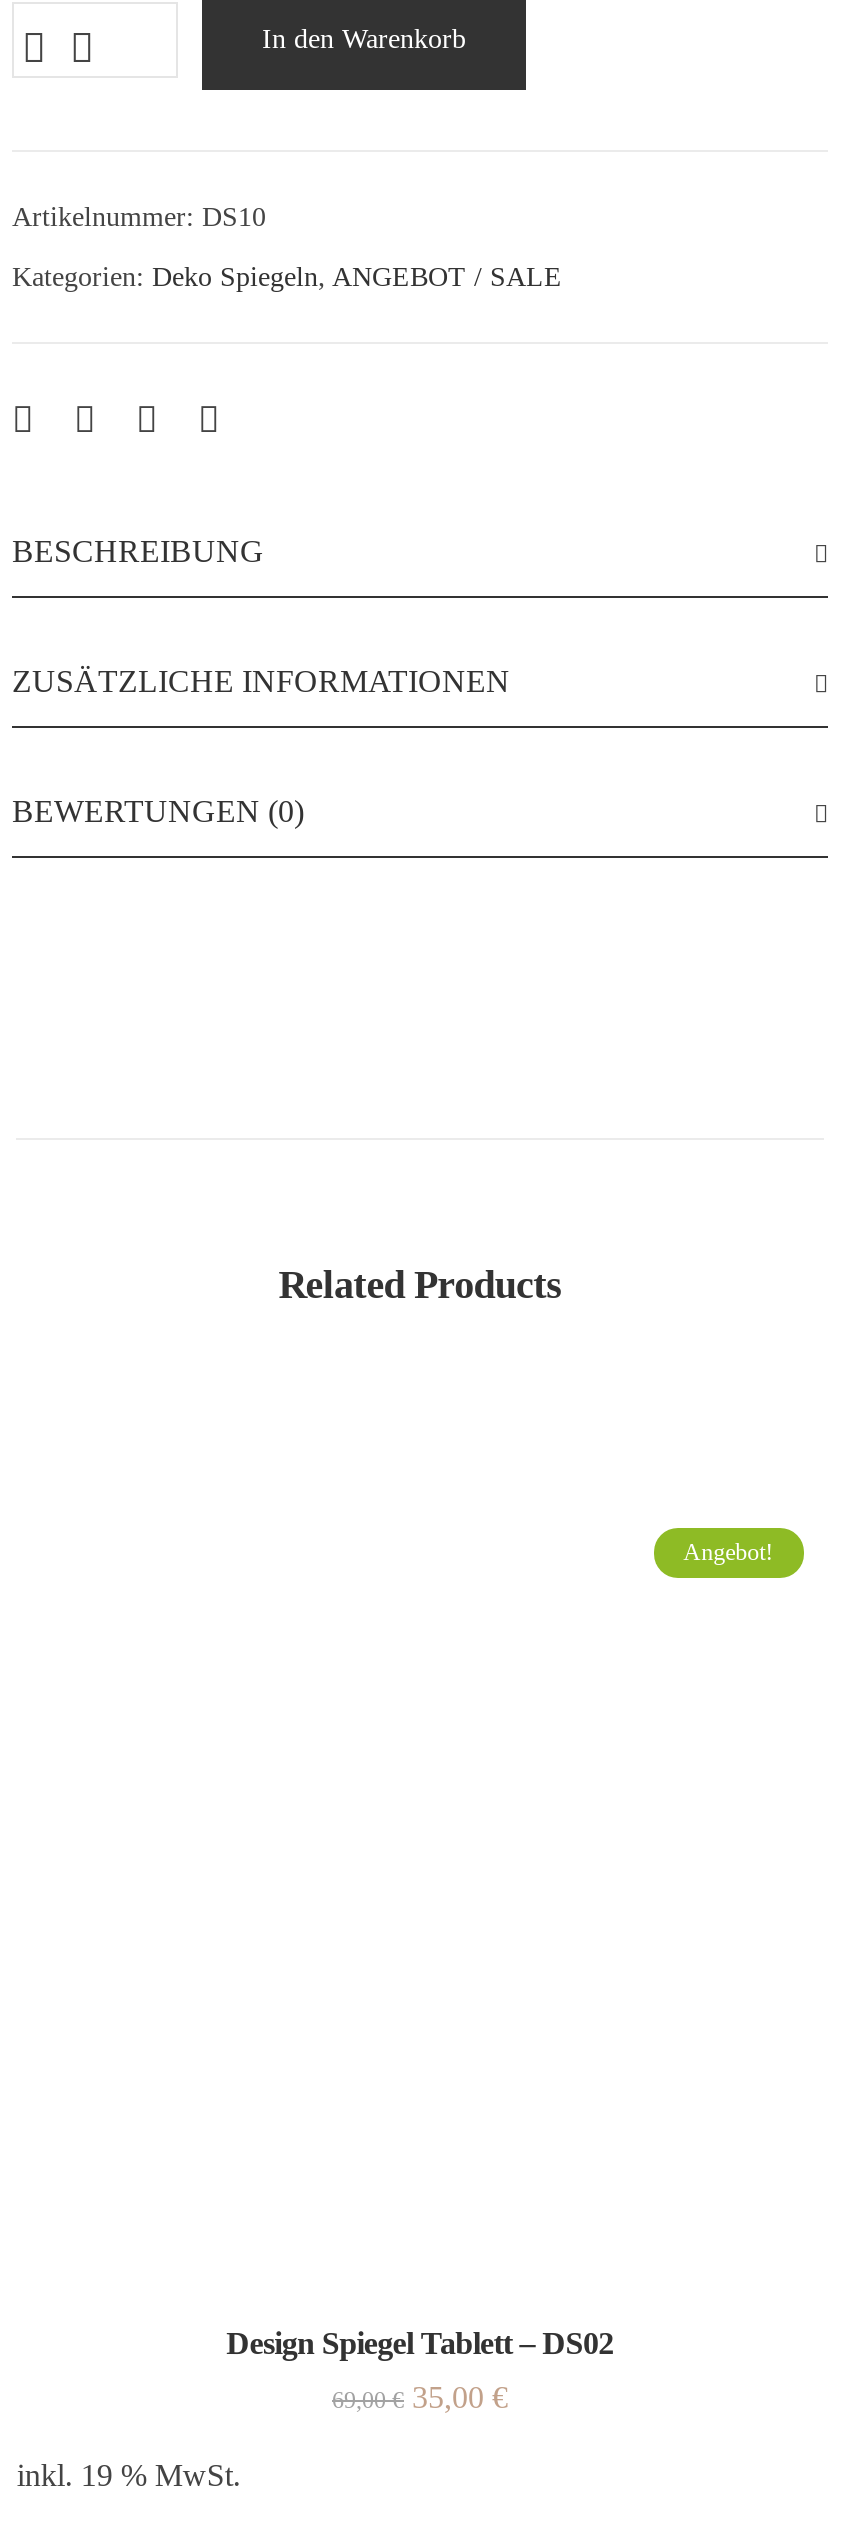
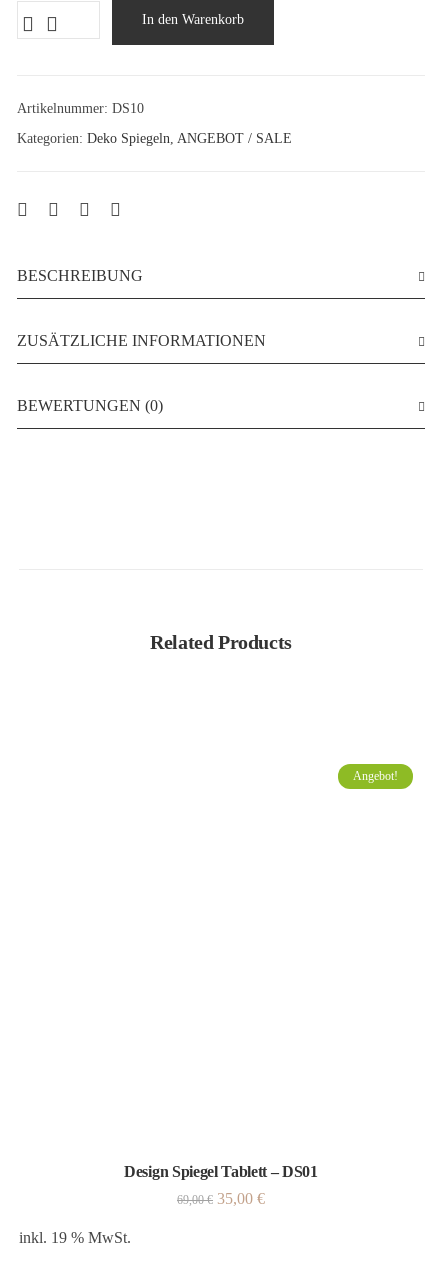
[226,2326,614,2360] Design Spiegel Tablett – DS02 -> [124,1163,318,1180] Design Spiegel Tablett – DS01

